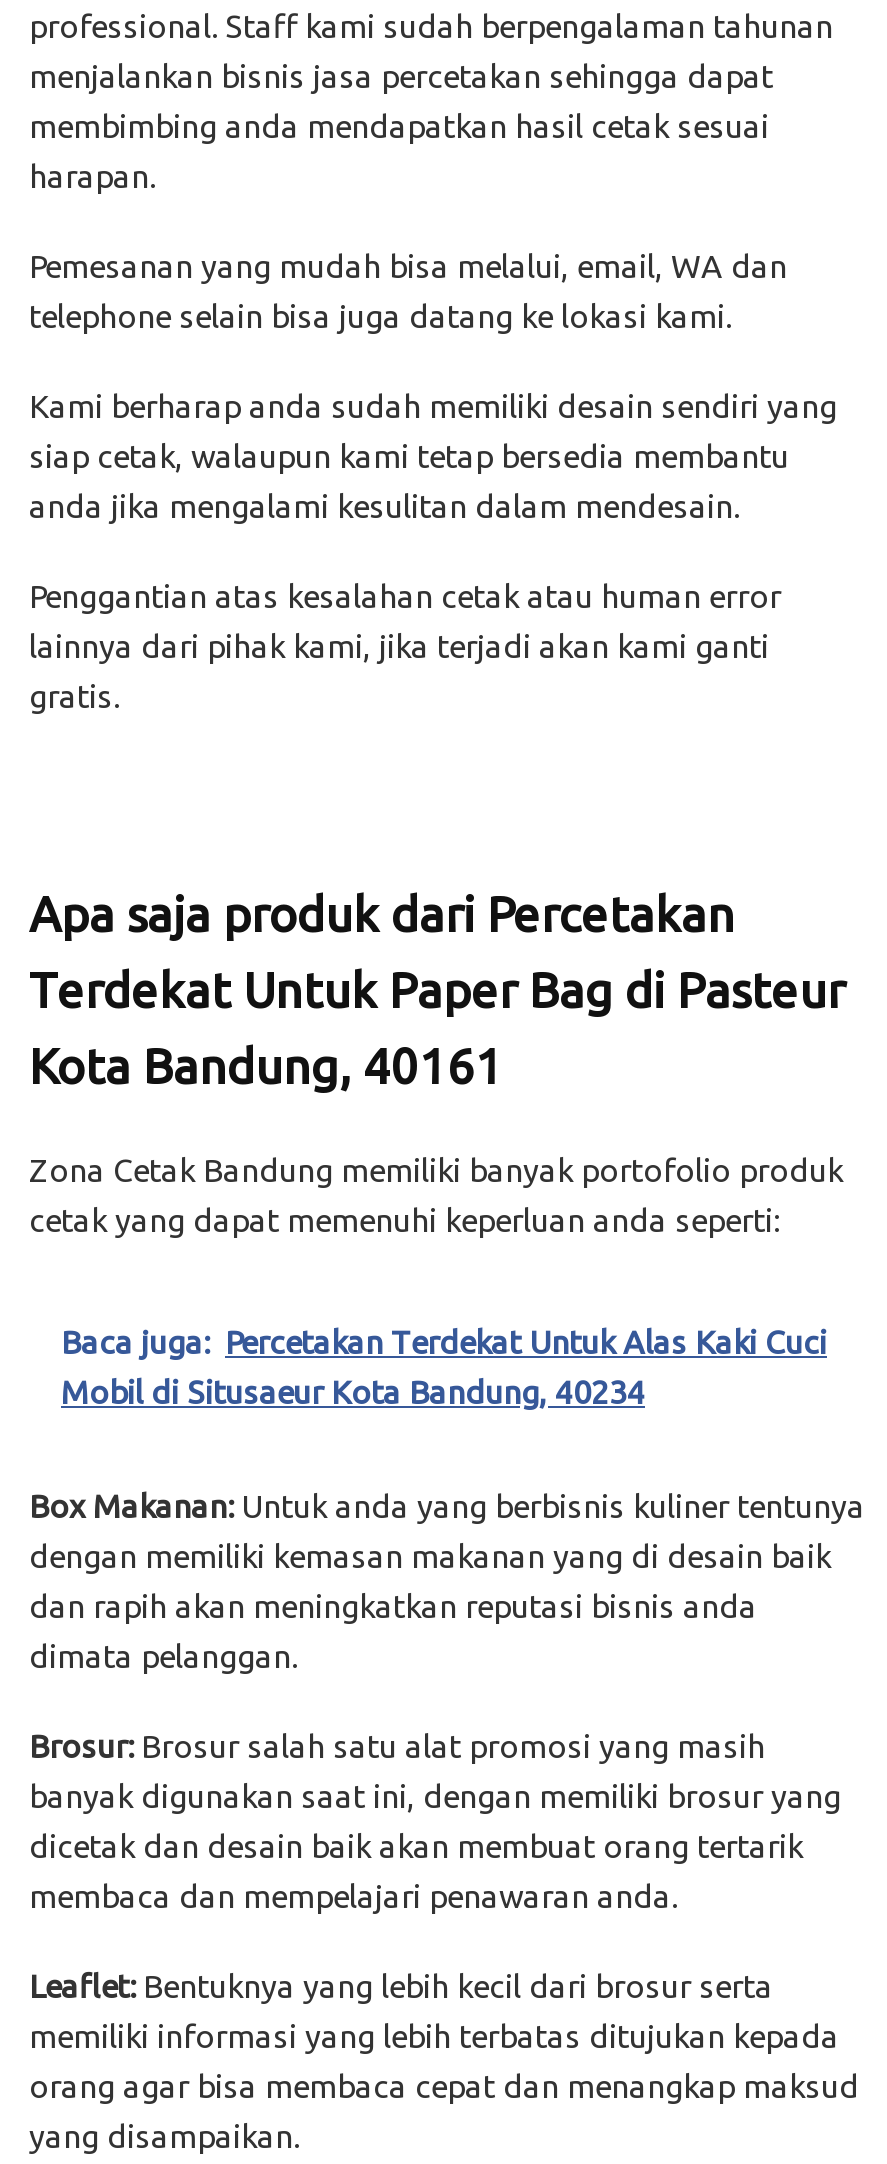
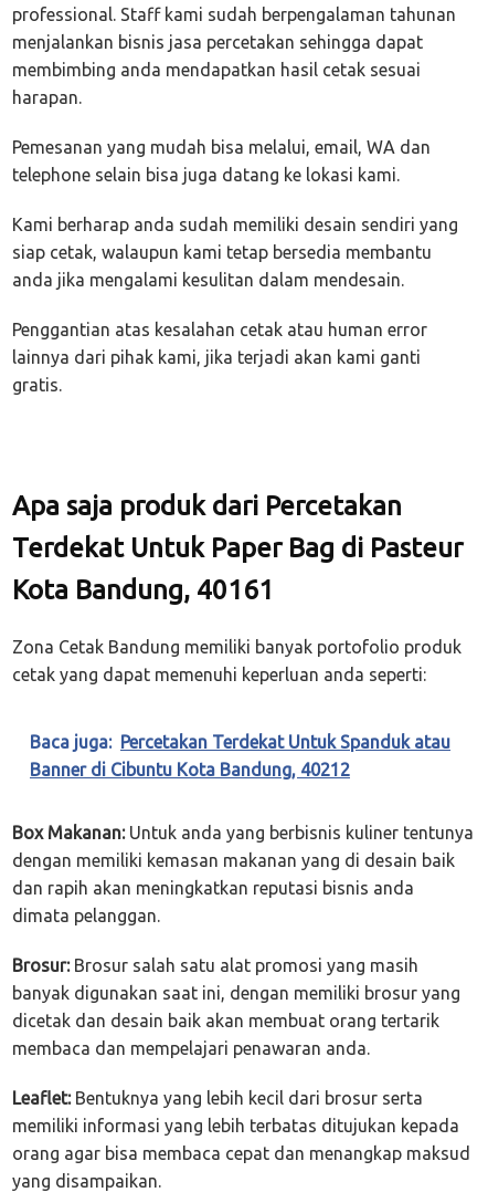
[61,1324,827,1410] Baca juga: Percetakan Terdekat Untuk Alas Kaki Cuci | Mobil di Situsaeur Kota Bandung, 40234 -> [30,732,450,780] Baca juga: Percetakan Terdekat Untuk Spanduk atau | Banner di Cibuntu Kota Bandung, 40212

